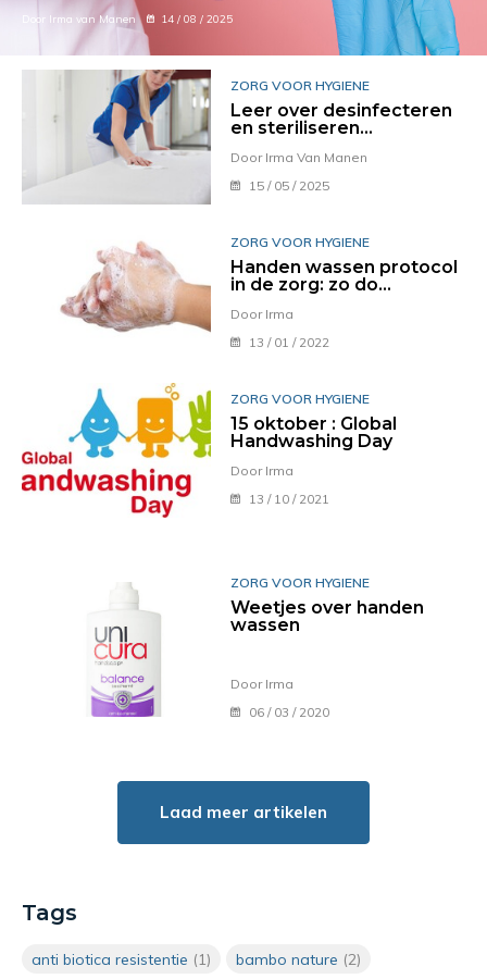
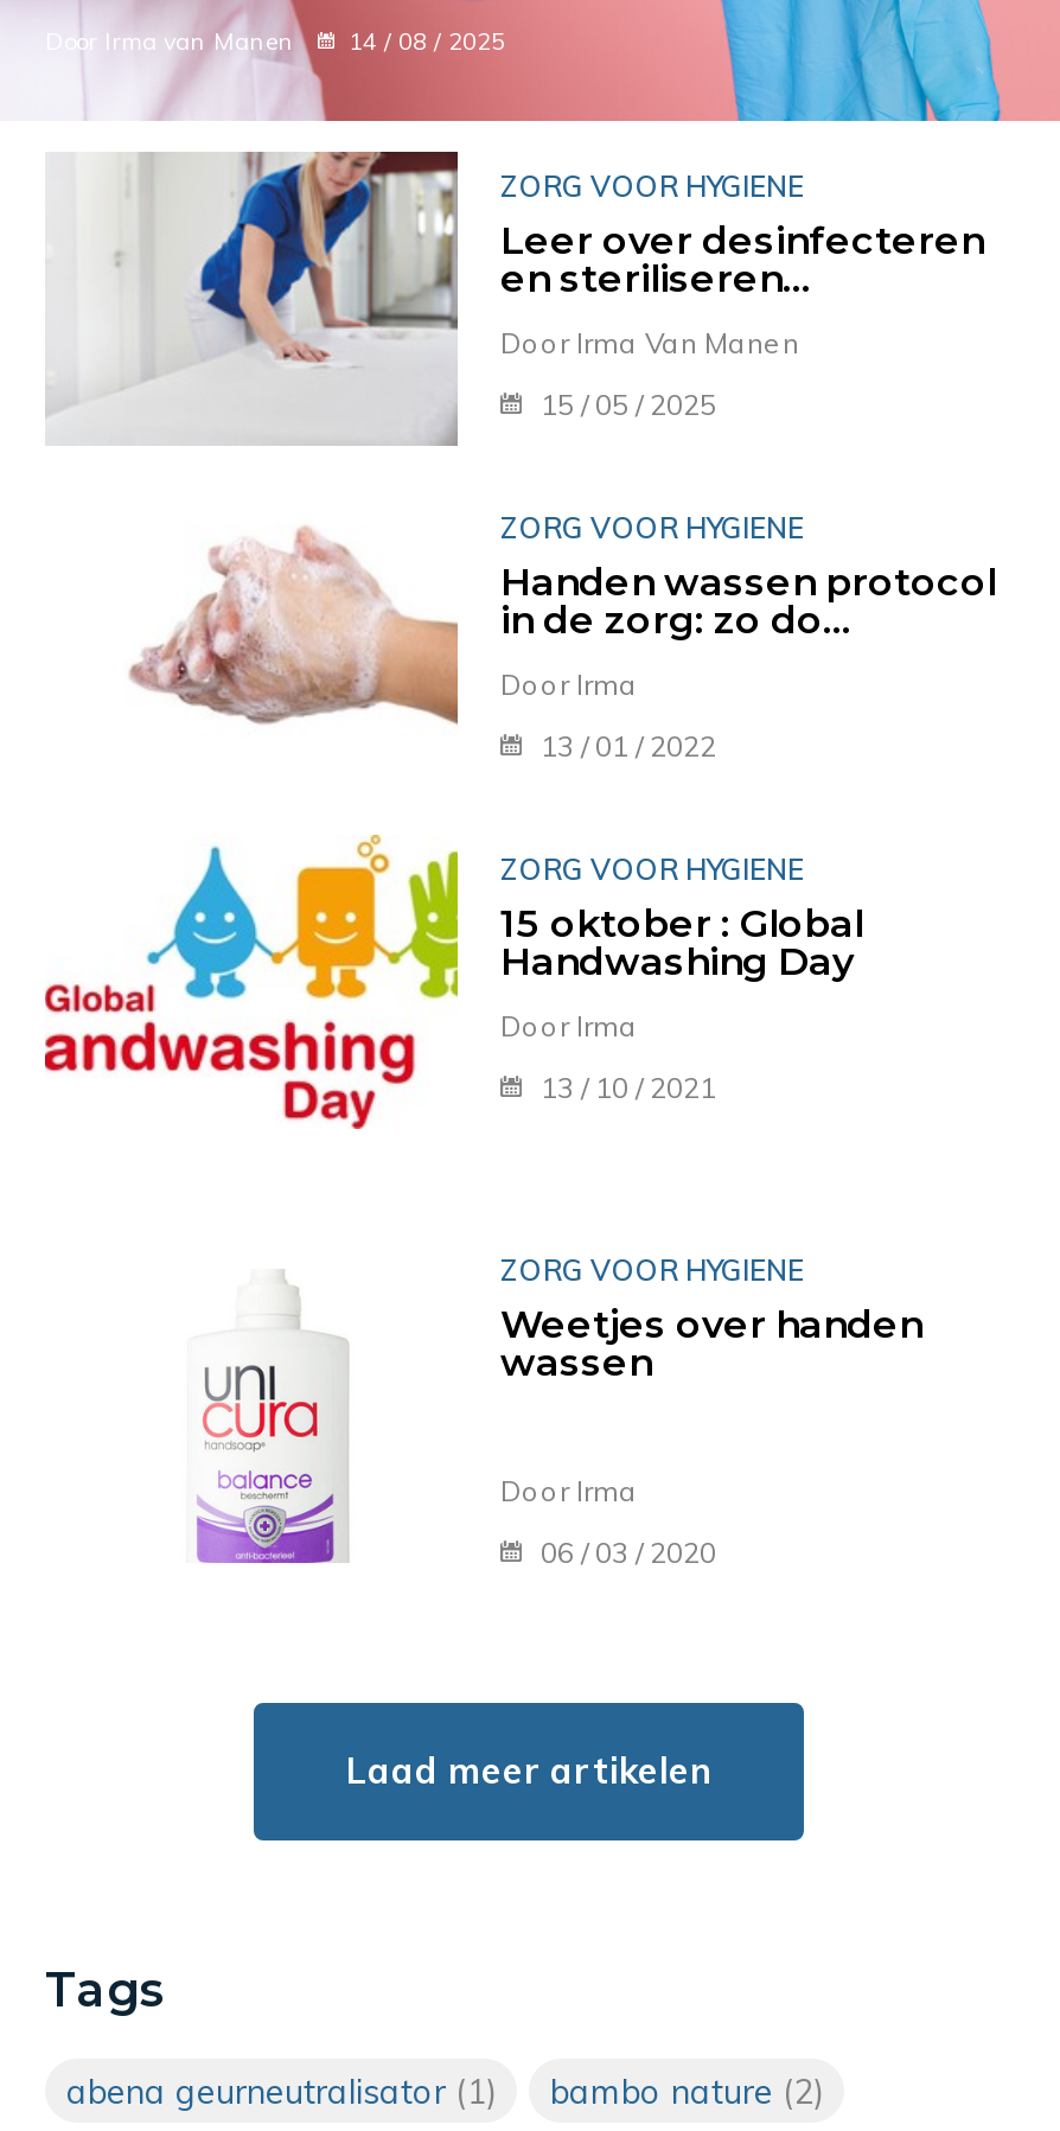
[32,949,211,969] anti biotica resistentie (1) -> [66,2069,496,2112] abena geurneutralisator (1)

